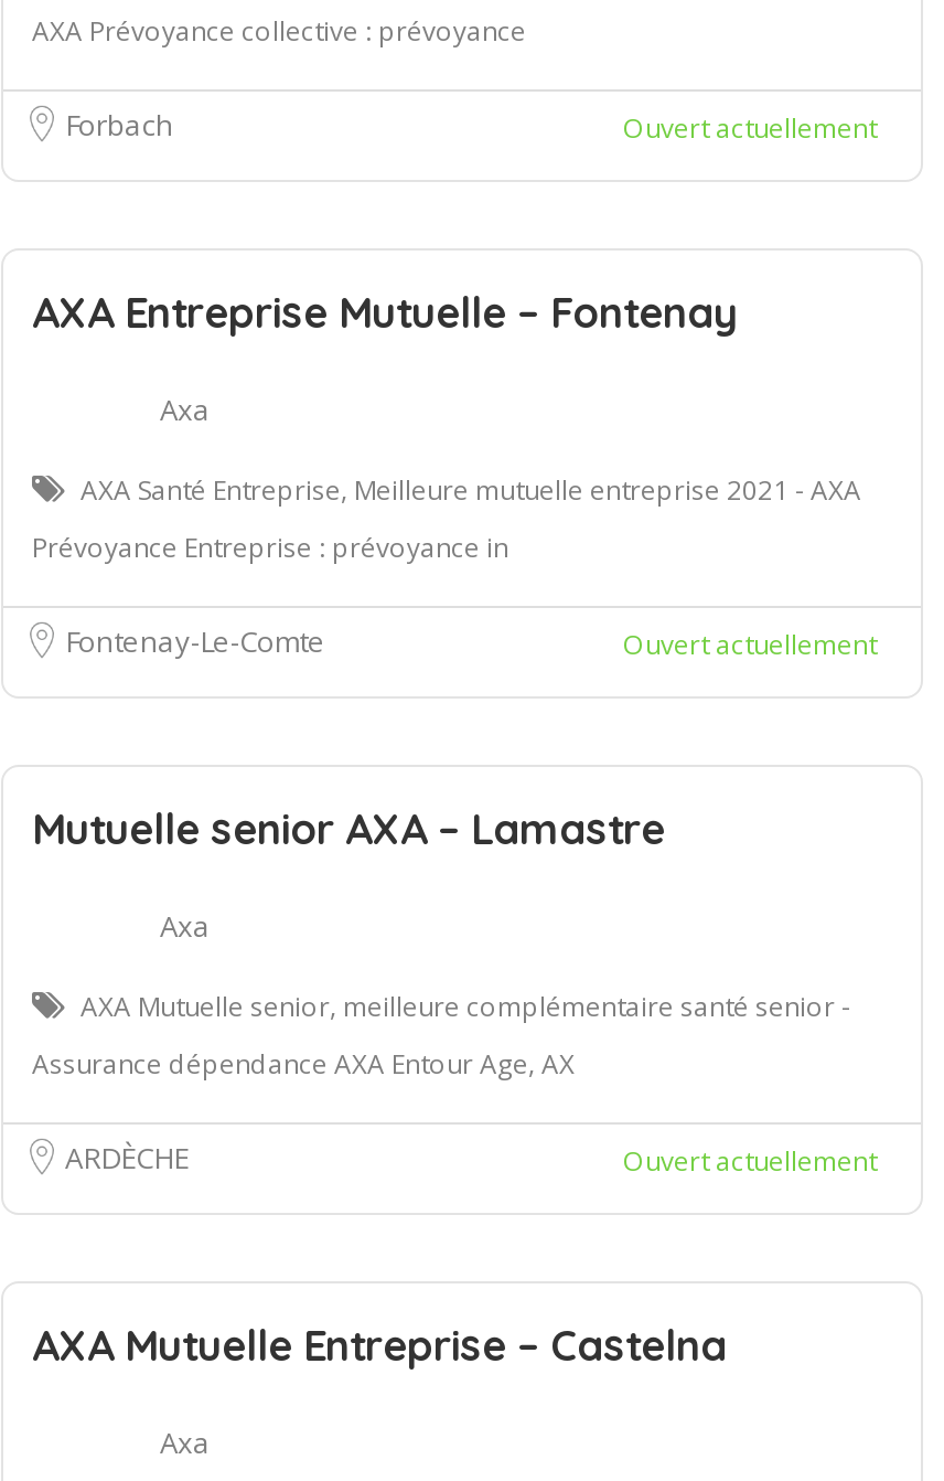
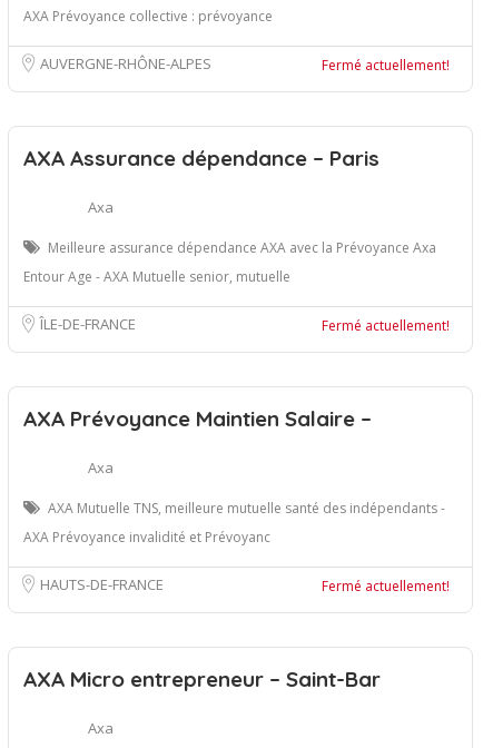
[65,104,877,146] Forbach | Ouvert actuellement -> [40,53,450,74] AUVERGNE-RHÔNE-ALPES | Fermé actuellement!
[32,285,738,338] AXA Entreprise Mutuelle – Fontenay -> [23,144,379,171] AXA Assurance dépendance – Paris
[81,470,861,508] AXA Santé Entreprise, Meilleure mutuelle entreprise 2021 - AXA -> [48,238,436,257] Meilleure assurance dépendance AXA avec la Prévoyance Axa
[32,528,508,565] Prévoyance Entreprise : prévoyance in -> [23,267,290,286] Entour Age - AXA Mutuelle senior, mutuelle
[65,620,877,662] Fontenay-Le-Comte | Ouvert actuellement -> [40,313,450,334] ÎLE-DE-FRANCE | Fermé actuellement!
[32,801,665,854] Mutuelle senior AXA – Lamastre -> [23,405,372,431] AXA Prévoyance Maintien Salaire –
[81,987,850,1024] AXA Mutuelle senior, meilleure complémentaire santé senior - -> [48,498,445,517] AXA Mutuelle TNS, meilleure mutuelle santé des indépendants -
[32,1044,575,1082] Assurance dépendance AXA Entour Age, AX -> [23,527,270,546] AXA Prévoyance invalidité et Prévoyanc
[65,1137,877,1179] ARDÈCHE | Ouvert actuellement -> [40,574,450,595] HAUTS-DE-FRANCE | Fermé actuellement!
[32,1318,727,1371] AXA Mutuelle Entreprise – Castelna -> [23,665,381,692] AXA Micro entrepreneur – Saint-Bar

